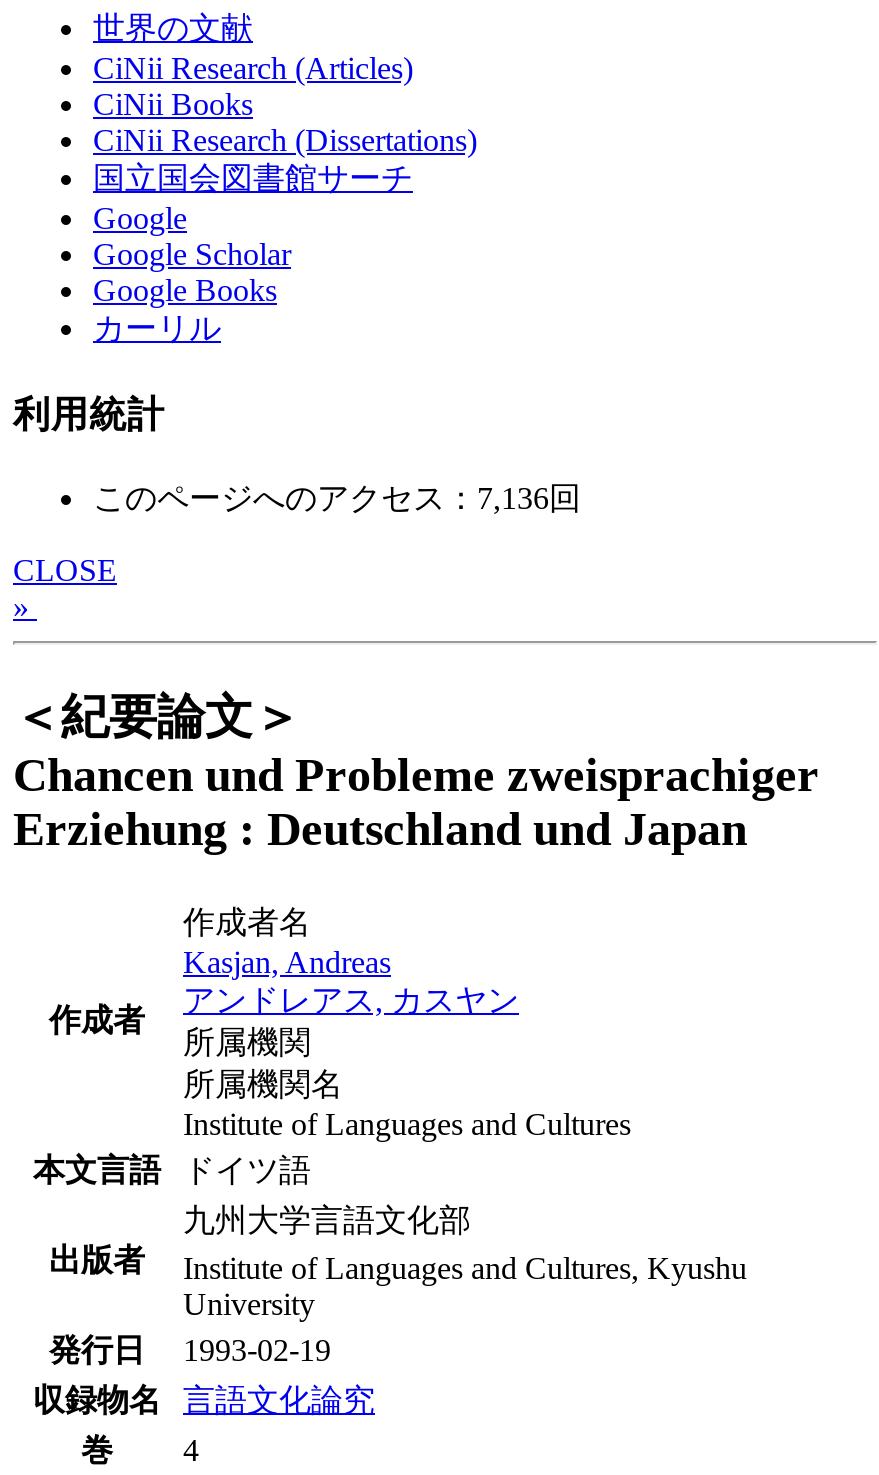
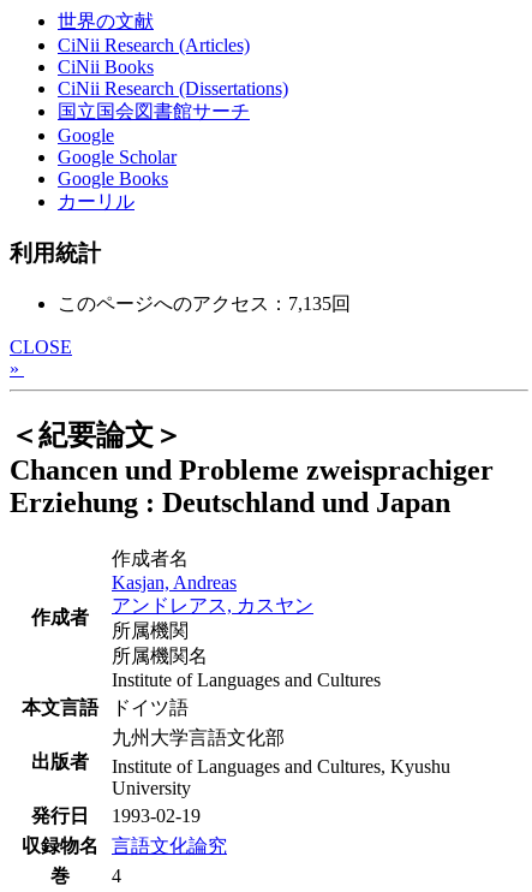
[93,481,581,515] このページへのアクセス：7,136回 -> [58,293,351,314] このページへのアクセス：7,135回

